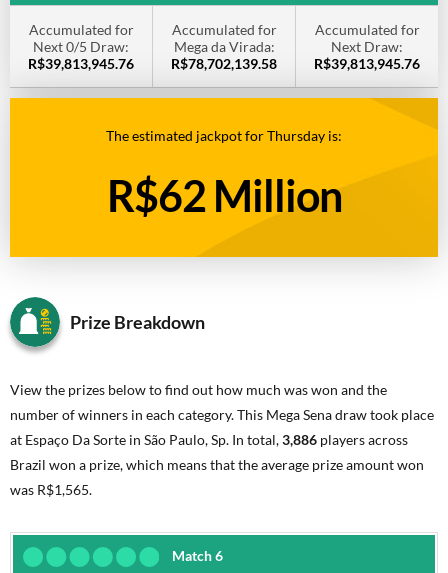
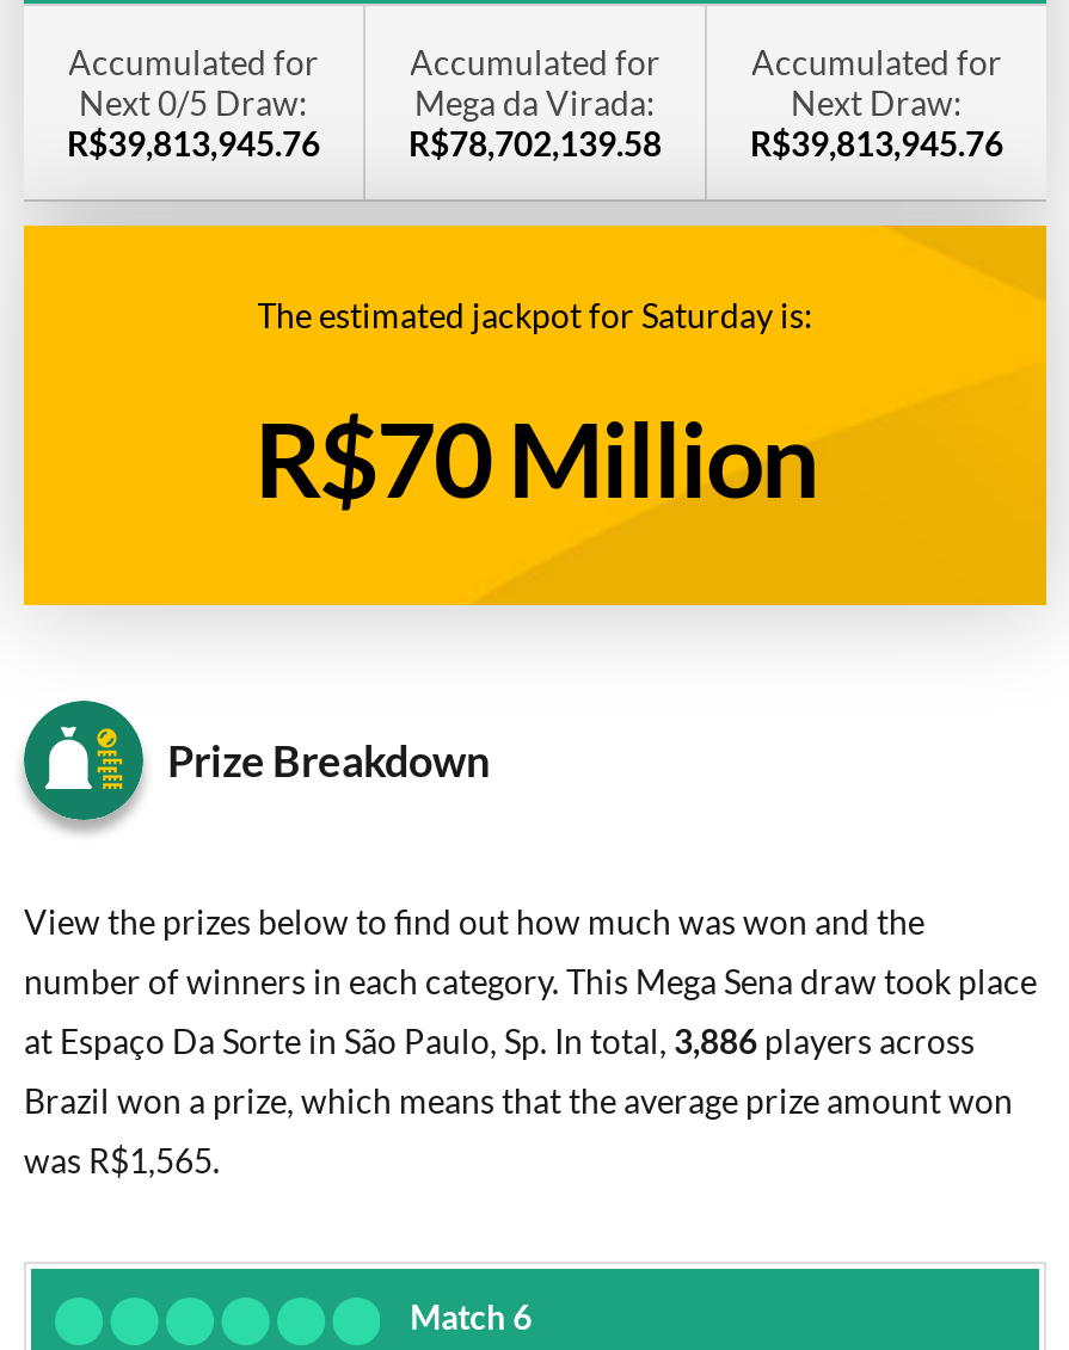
[106,127,342,144] The estimated jackpot for Thursday is: -> [257,295,813,335] The estimated jackpot for Saturday is:
[106,169,341,221] R$62 Million -> [254,395,816,519] R$70 Million

